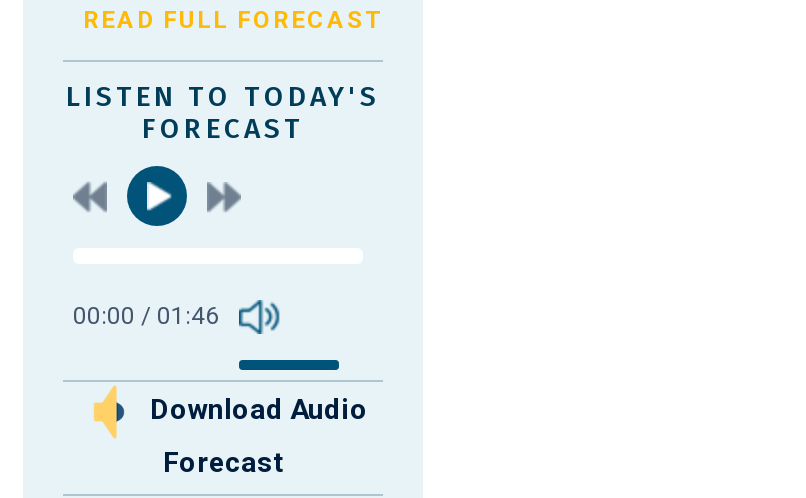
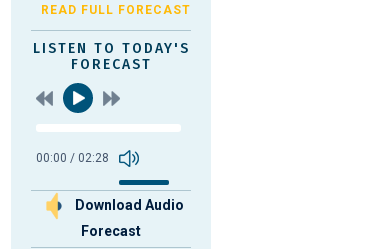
[73,302,219,330] 00:00 / 01:46 -> [36,151,109,165] 00:00 / 02:28

